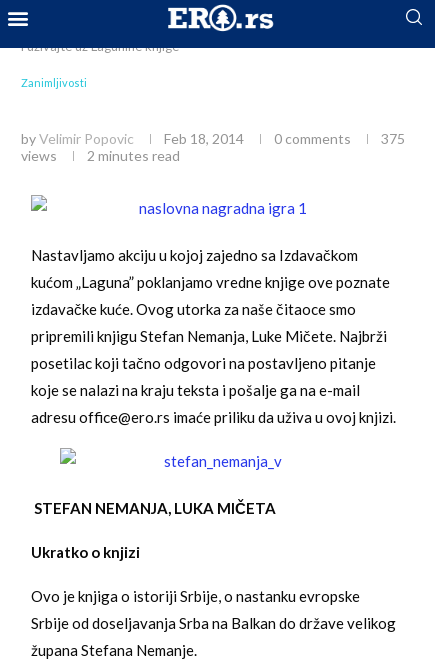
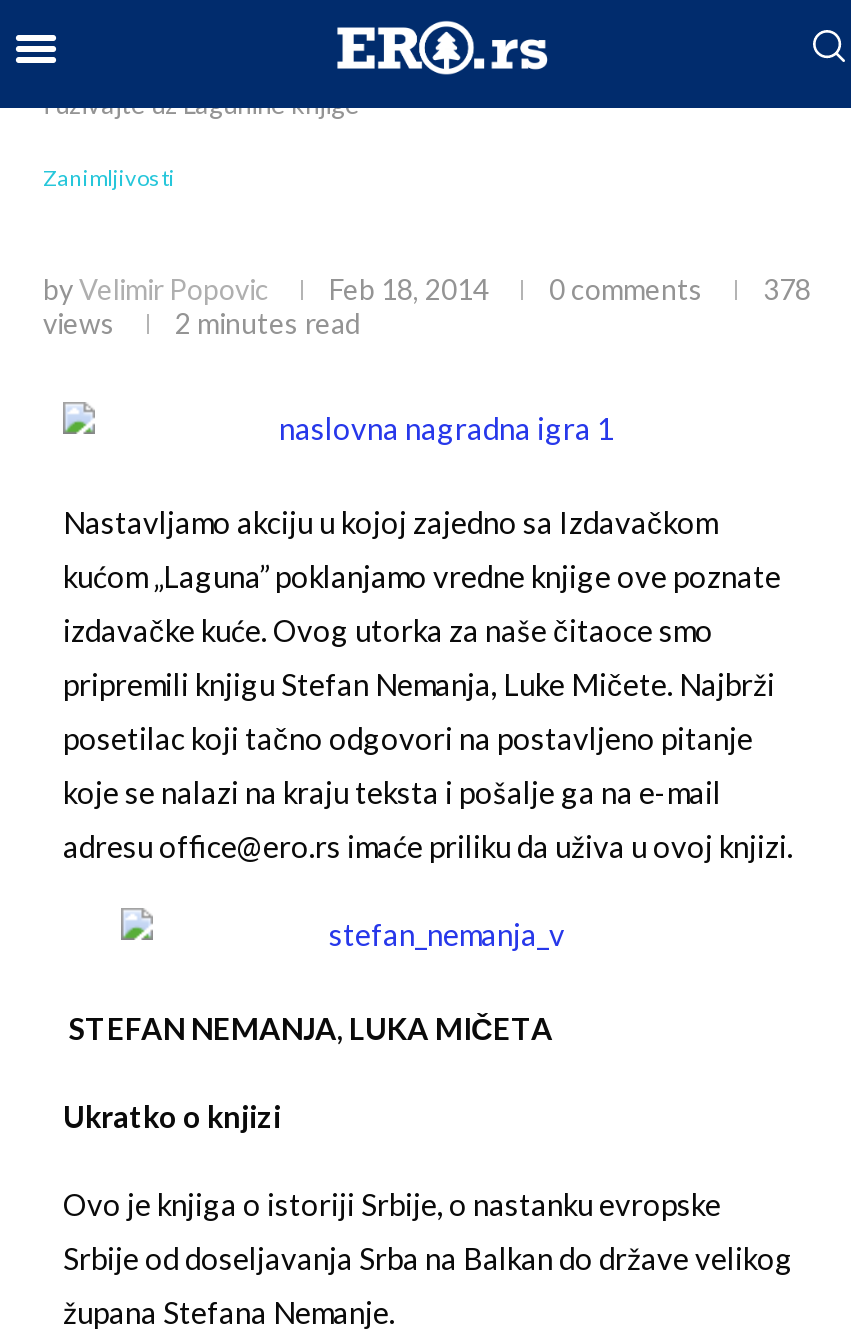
[381,130,405,147] 375 -> [763,272,811,306] 378

